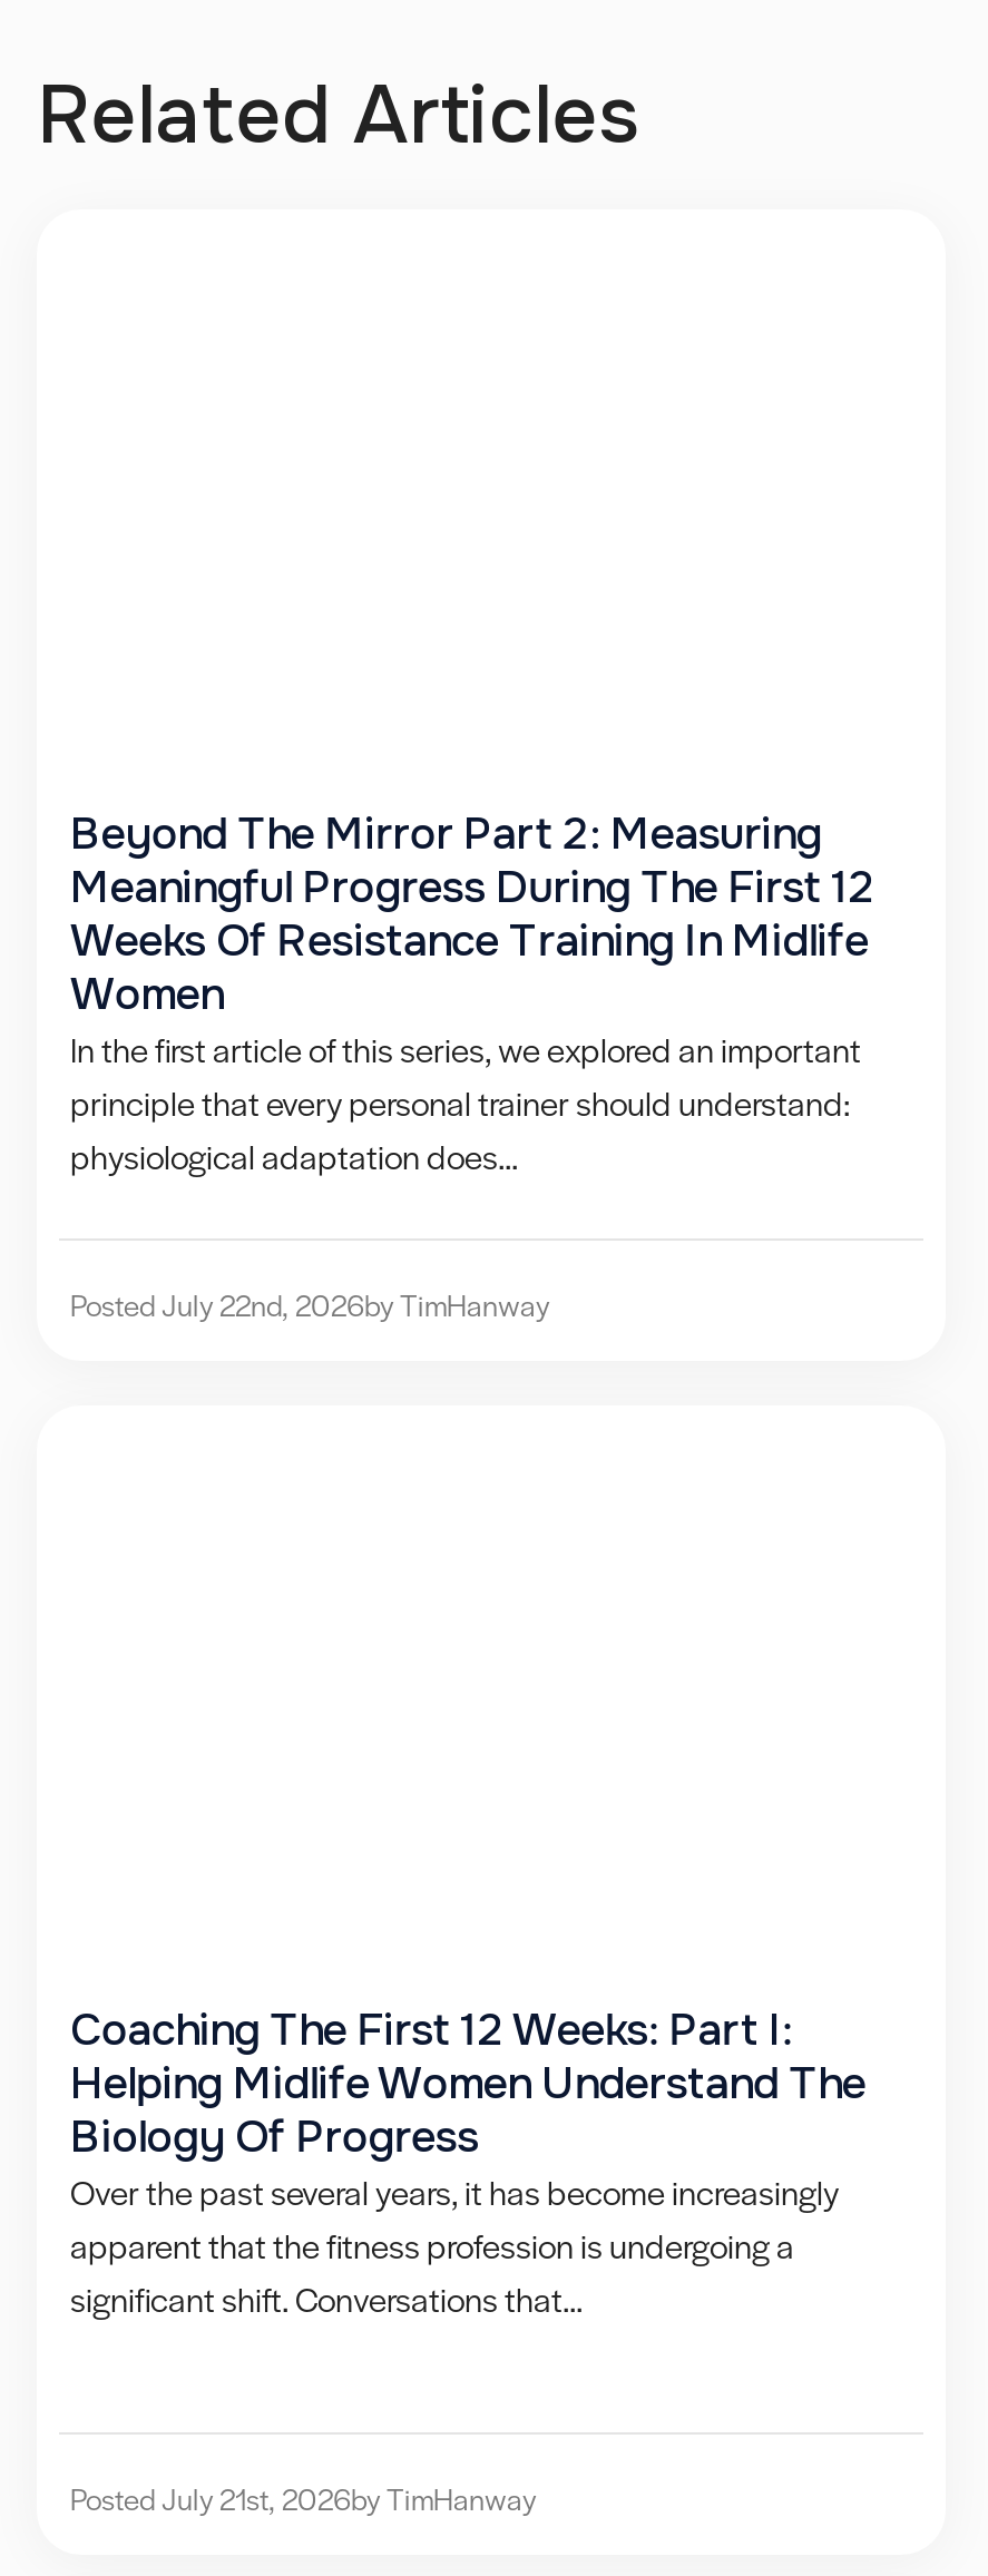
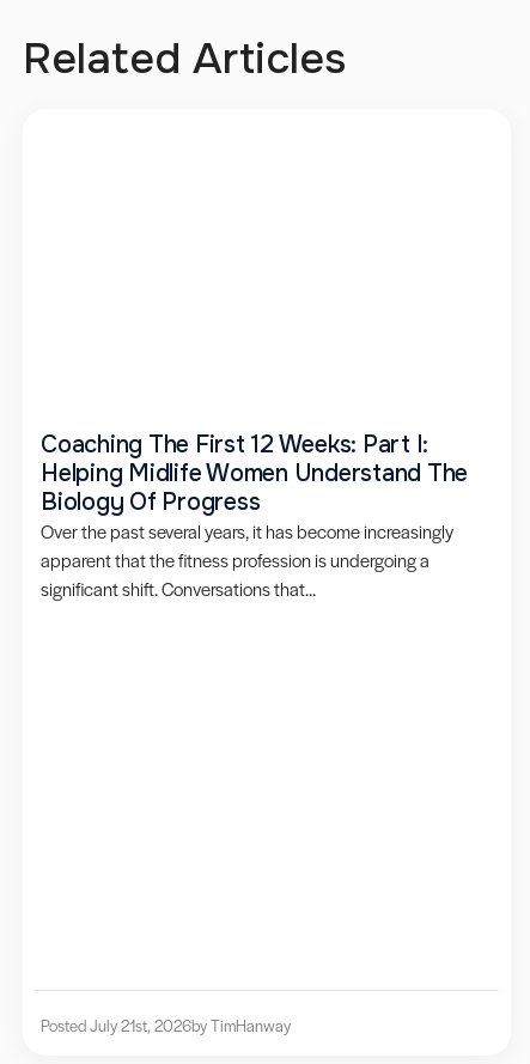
[70,807,875,1325] Beyond The Mirror Part 2: Measuring | Meaningful Progress During The First 12 | Weeks Of Resistance Training In Midlife | Women | In the first article of this series, we explored an important | principle that every personal trainer should understand: | physiological adaptation does... | Posted July 22nd, 2026by TimHanway -> none
moved [70,2002,865,2320] -> [41,429,468,601]: Coaching The First 12 Weeks: Part I: | Helping Midlife Women Understand The | Biology Of Progress | Over the past several years, it has become increasingly | apparent that the fitness profession is undergoing a | significant shift. Conversations that...

